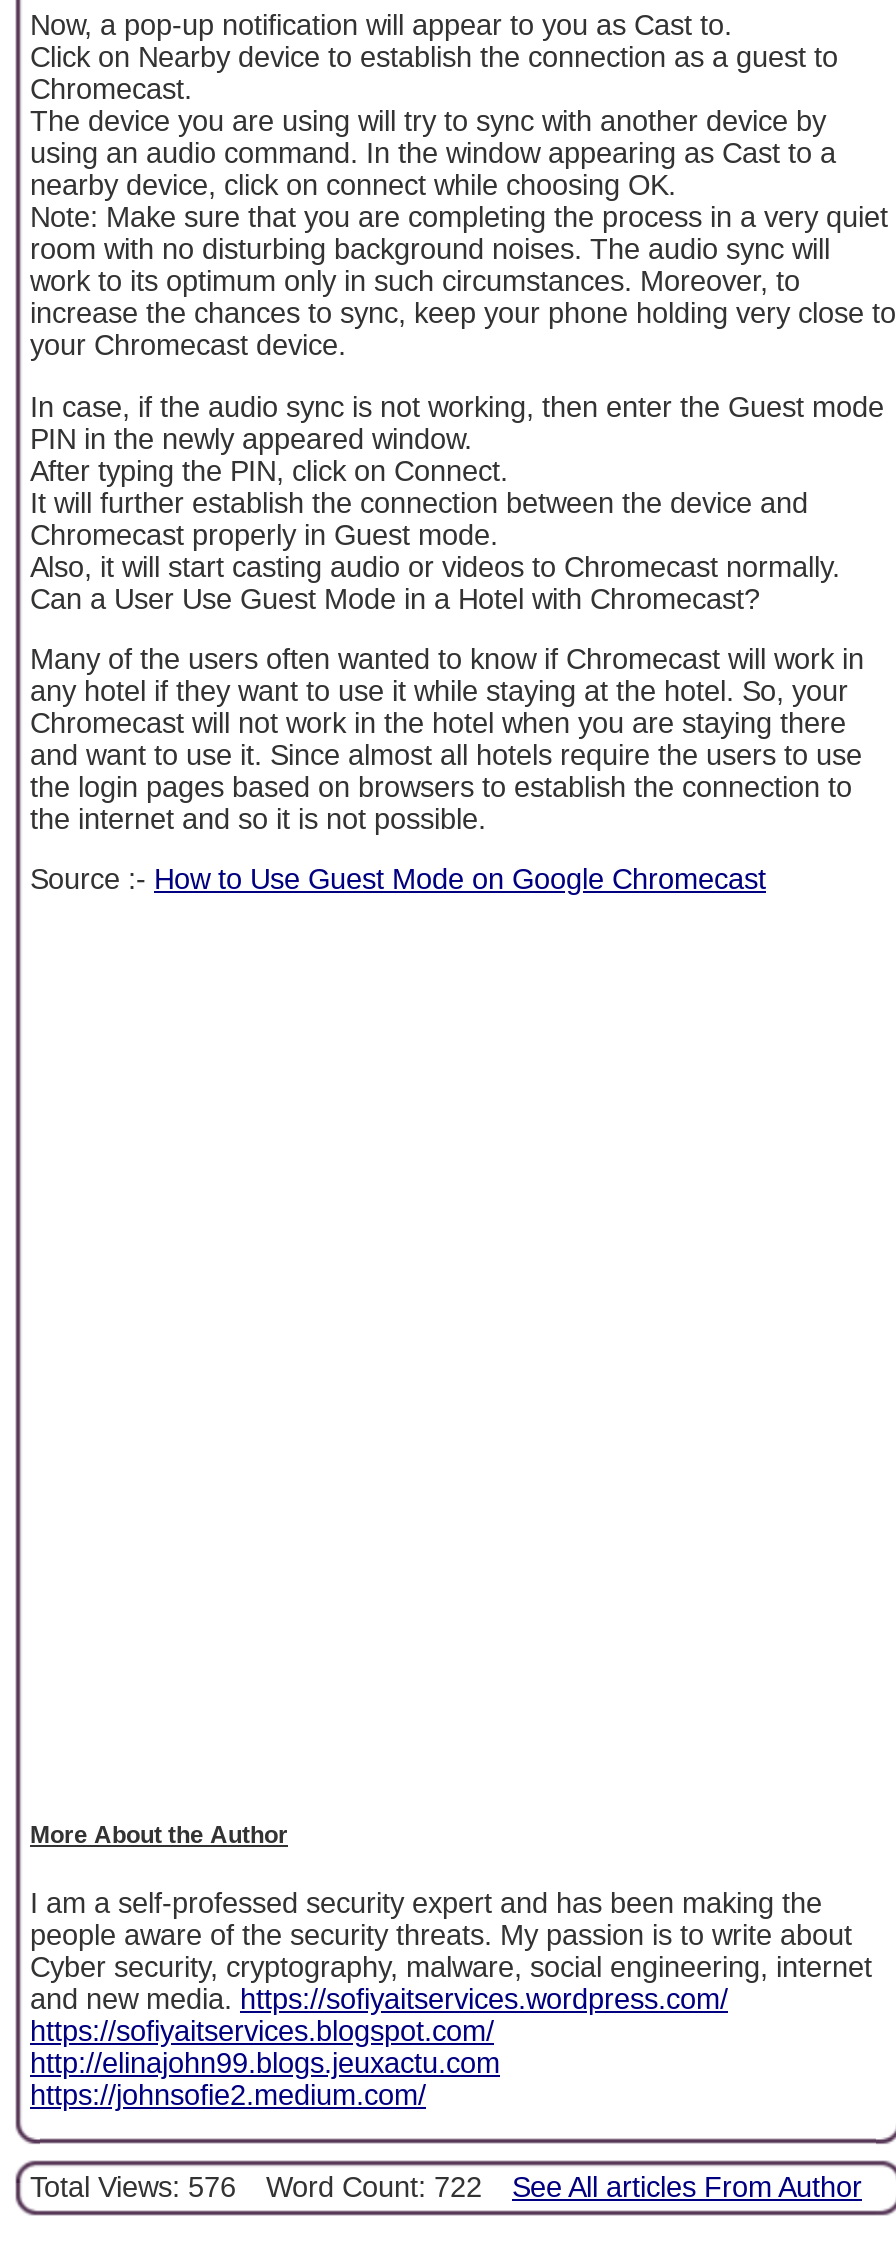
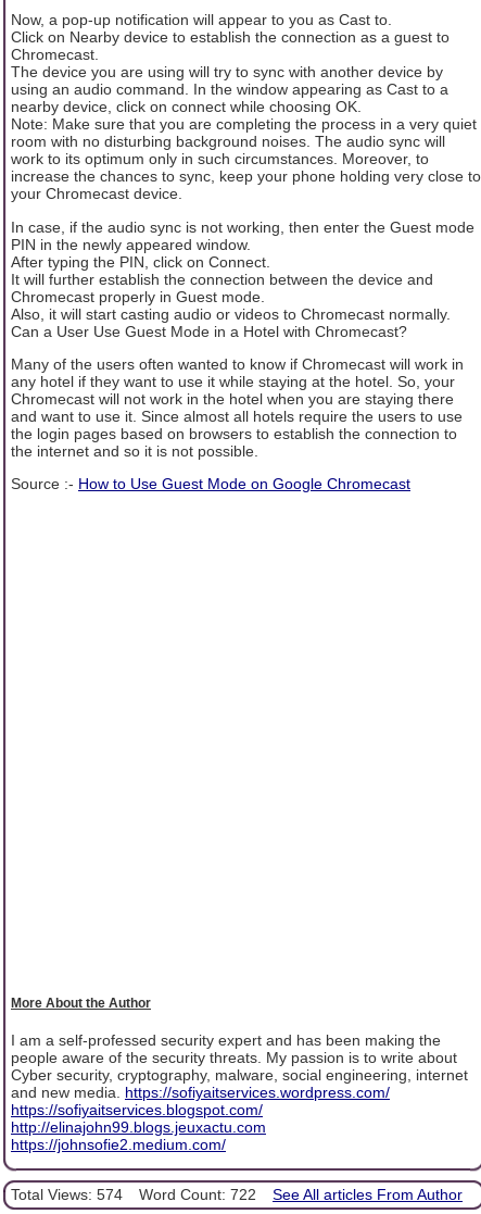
[30,2170,862,2202] Total Views: 576 Word Count: 722 See All articles From Author -> [11,1185,463,1203] Total Views: 574 Word Count: 722 See All articles From Author

